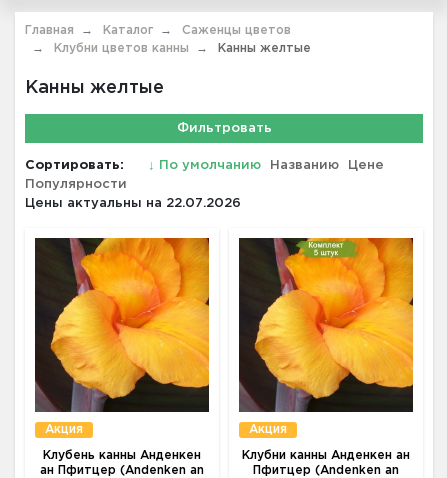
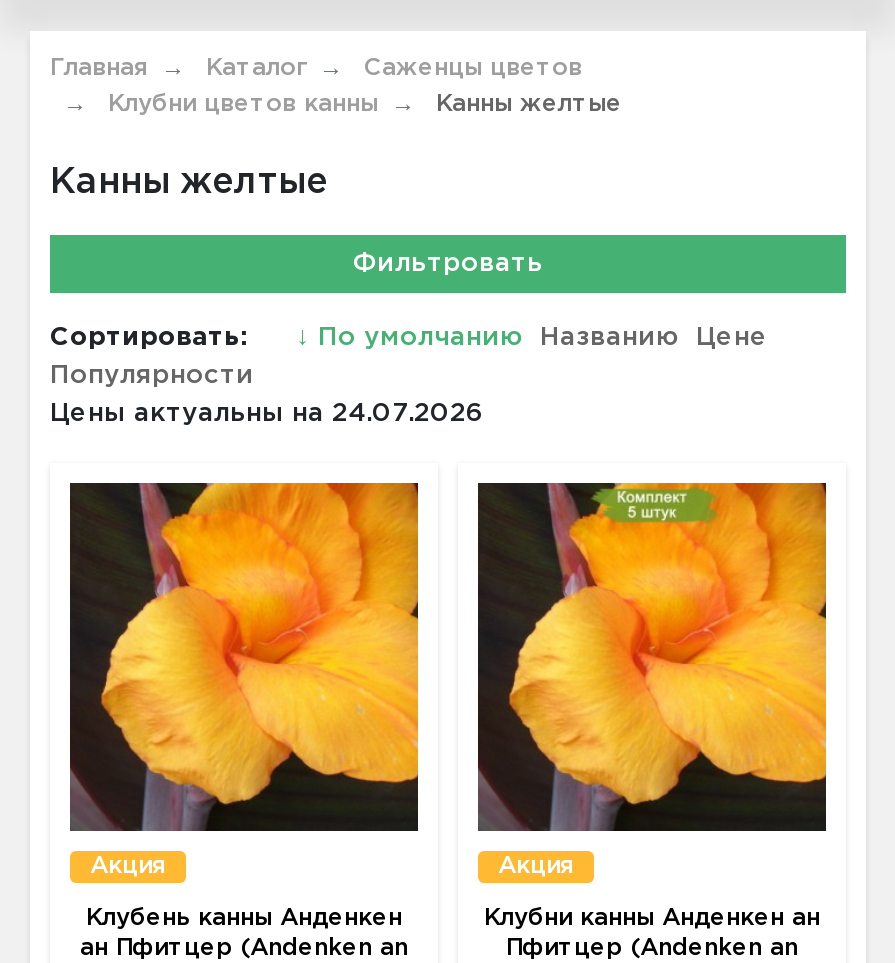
[25,197,241,208] Цены актуальны на 22.07.2026 -> [50,402,484,424] Цены актуальны на 24.07.2026

